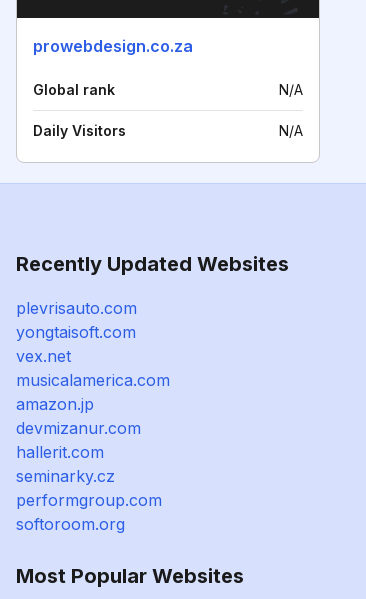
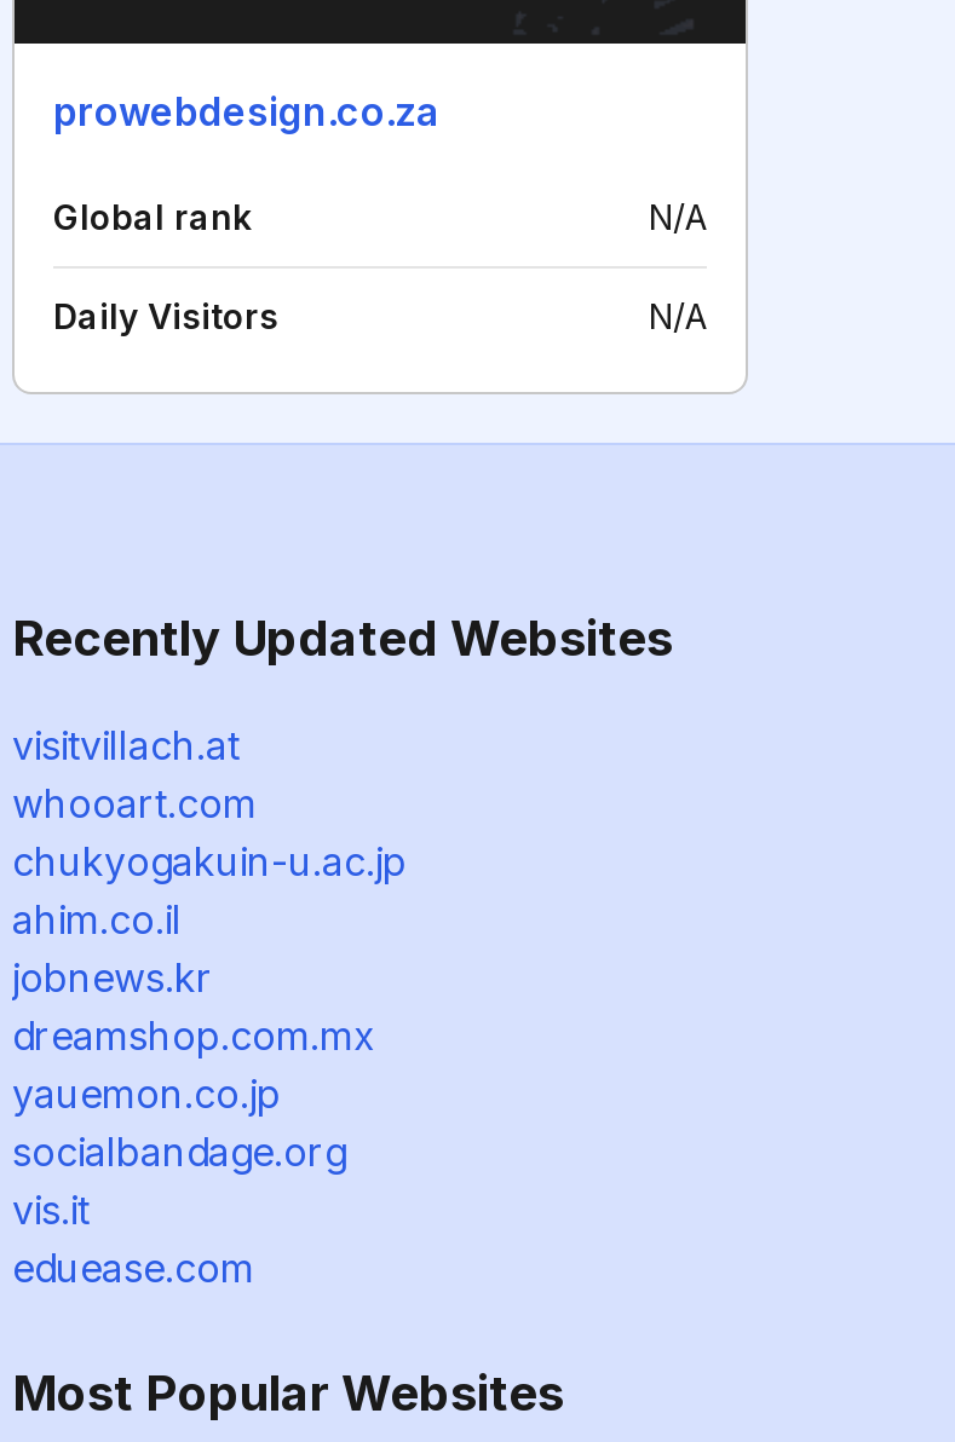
[16,298,170,534] plevrisauto.com | yongtaisoft.com | vex.net | musicalamerica.com | amazon.jp | devmizanur.com | hallerit.com | seminarky.cz | performgroup.com | softoroom.org -> [12,721,407,1292] visitvillach.at | whooart.com | chukyogakuin-u.ac.jp | ahim.co.il | jobnews.kr | dreamshop.com.mx | yauemon.co.jp | socialbandage.org | vis.it | eduease.com

